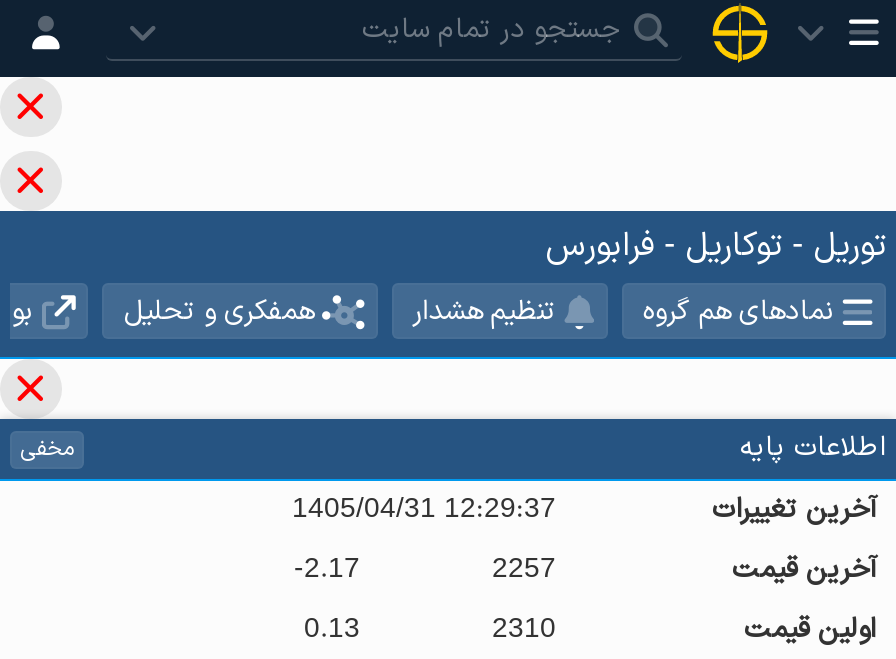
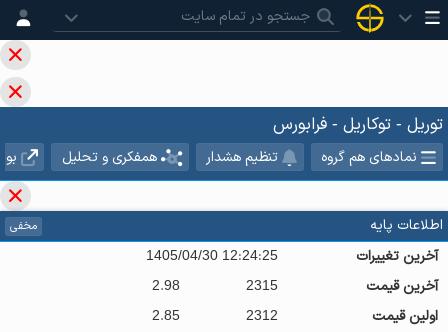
[292,488,556,530] 1405/04/31 12:29:37 -> [146,246,278,267] 1405/04/30 12:24:25
[294,548,360,590] -2.17 -> [152,276,180,297] 2.98
[492,548,556,590] 2257 -> [246,276,278,297] 2315
[304,608,360,650] 0.13 -> [152,306,180,327] 2.85
[492,608,556,650] 2310 -> [246,306,278,327] 2312

